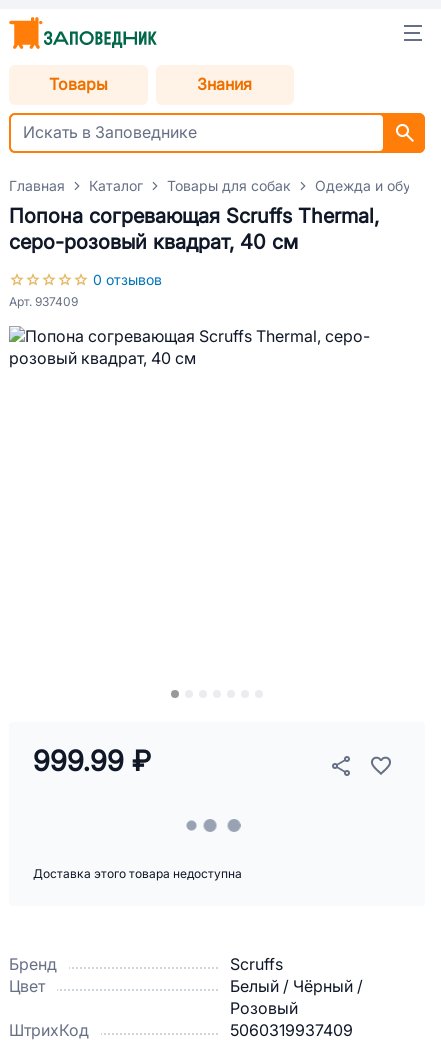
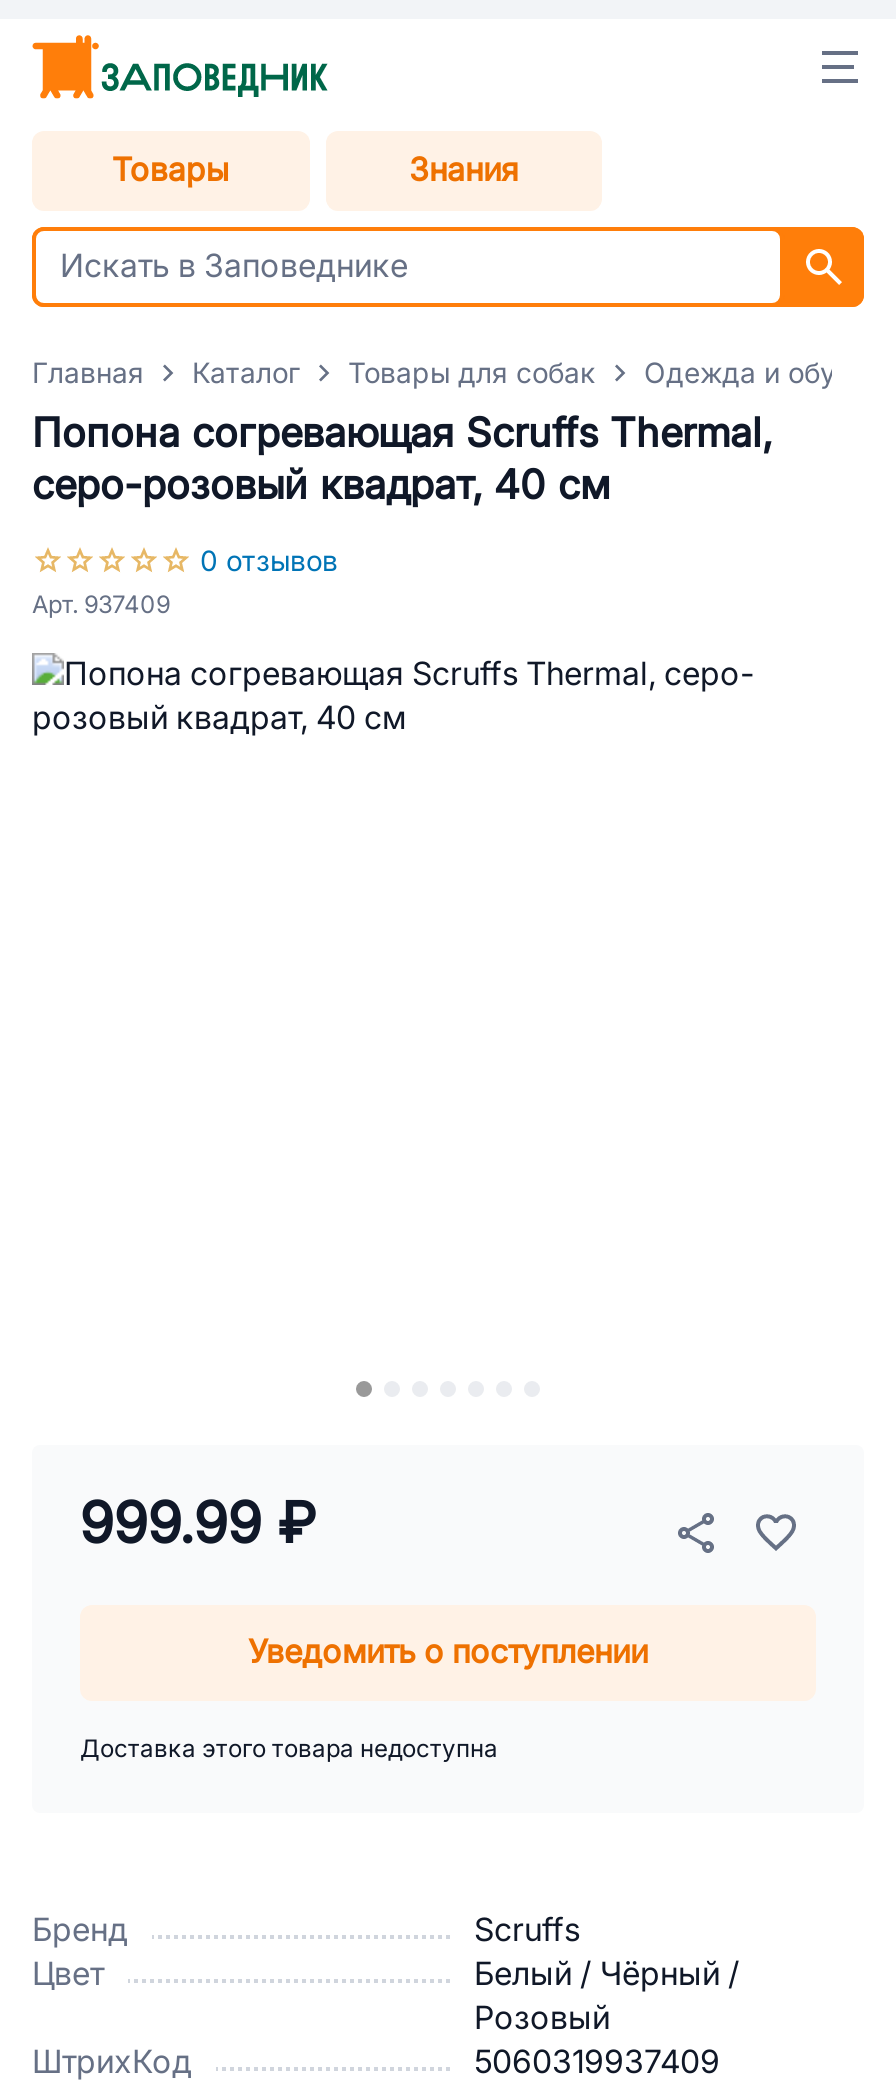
none -> [248,1635,648,1669] Уведомить о поступлении

